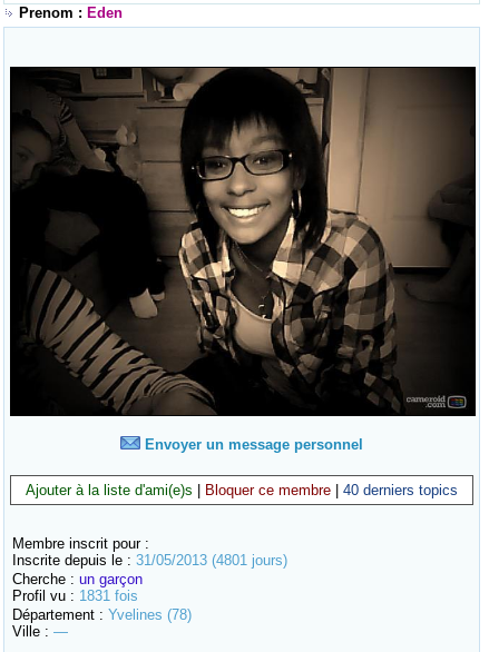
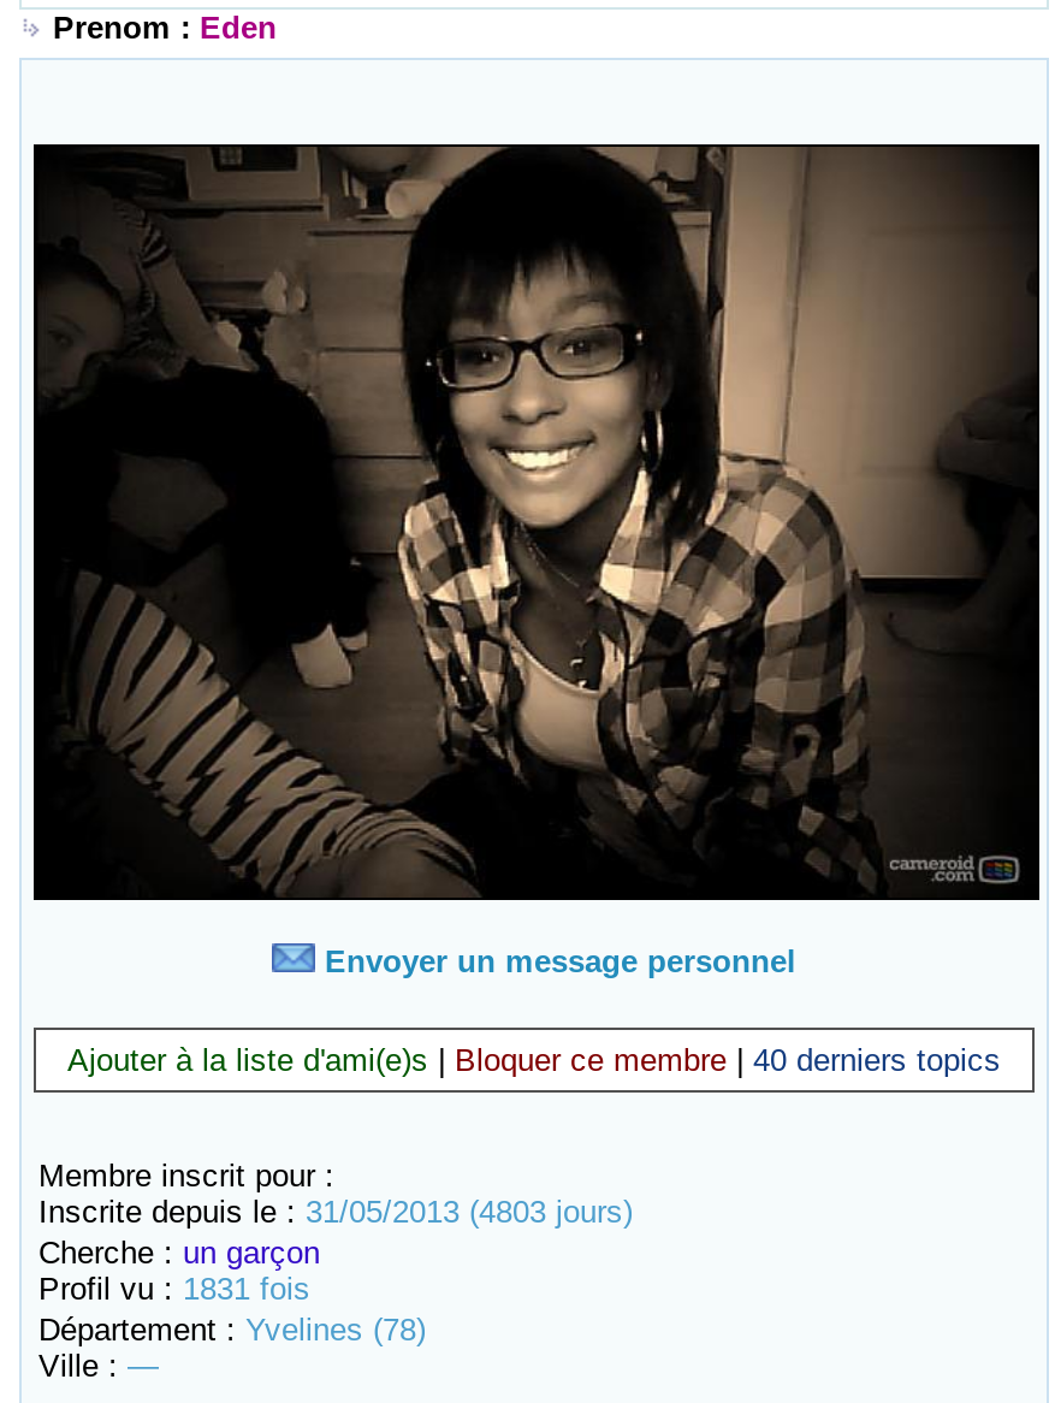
[12,552,287,569] Inscrite depuis le : 31/05/2013 (4801 jours) -> [38,1195,633,1231] Inscrite depuis le : 31/05/2013 (4803 jours)

